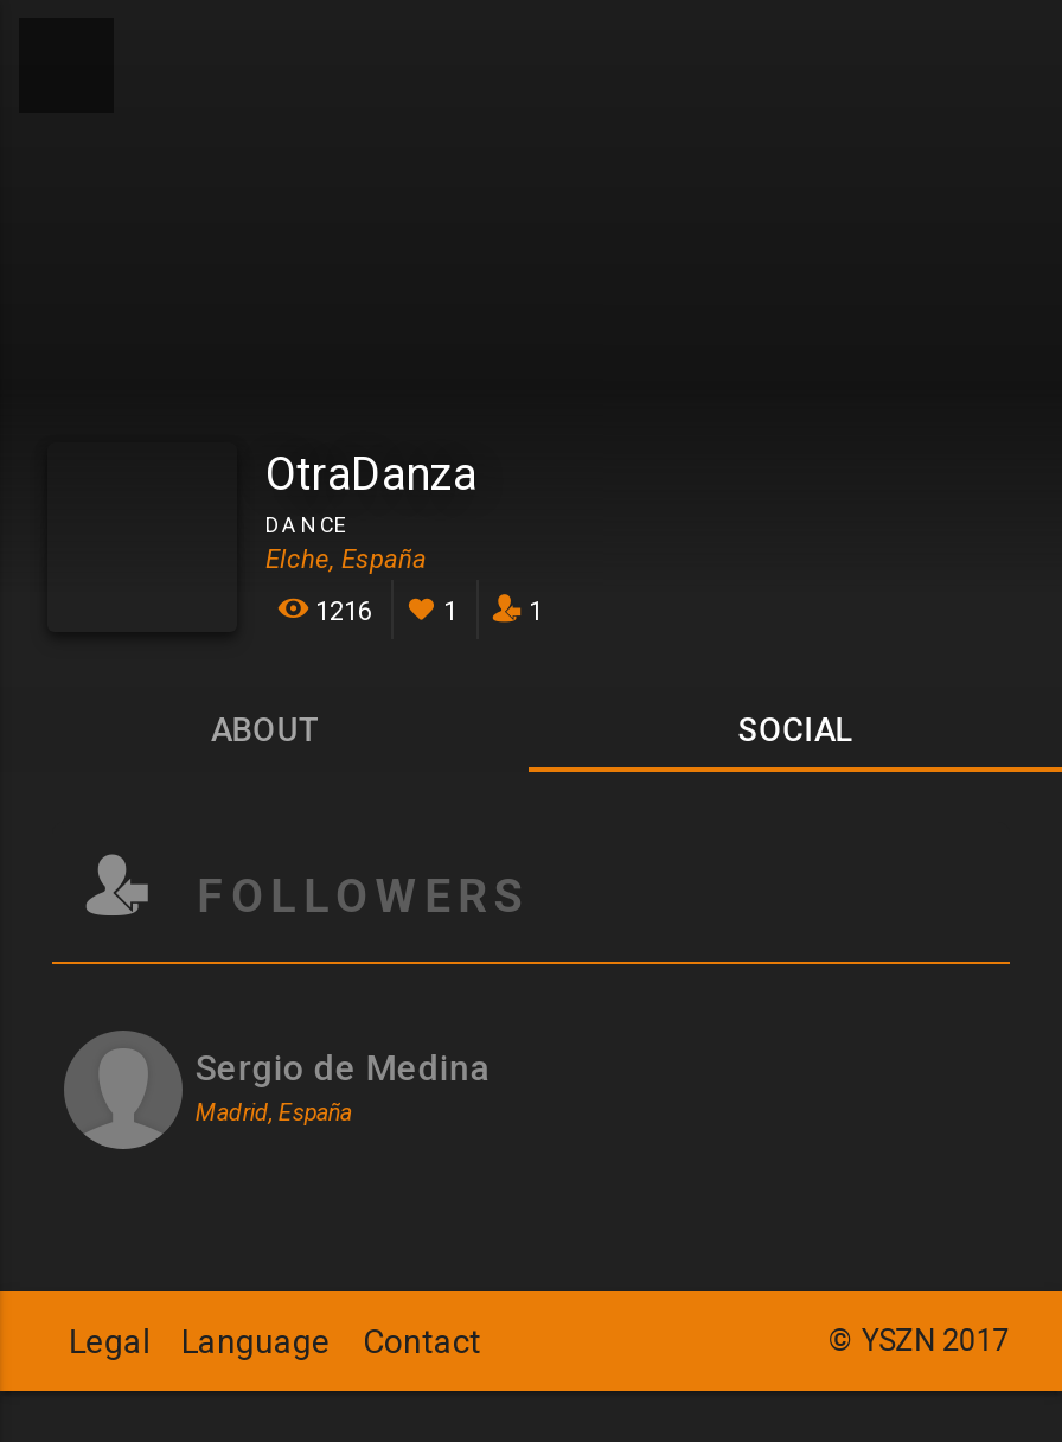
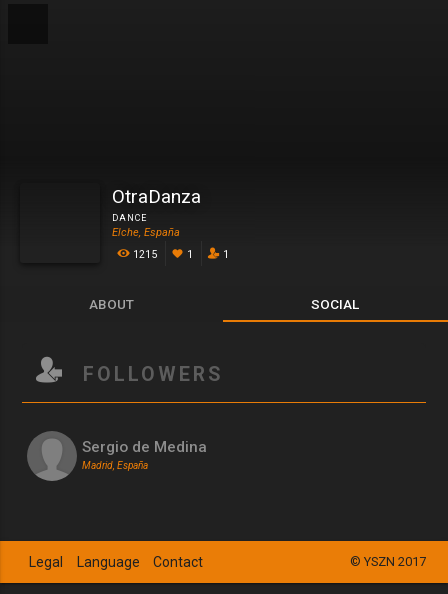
[315,596,379,627] 1216 -> [133,248,160,261] 1215

